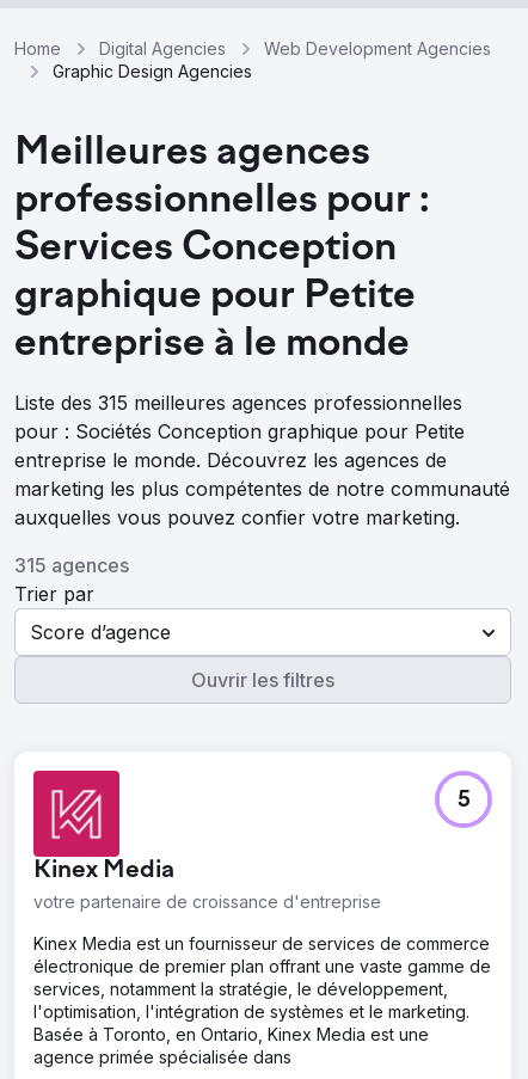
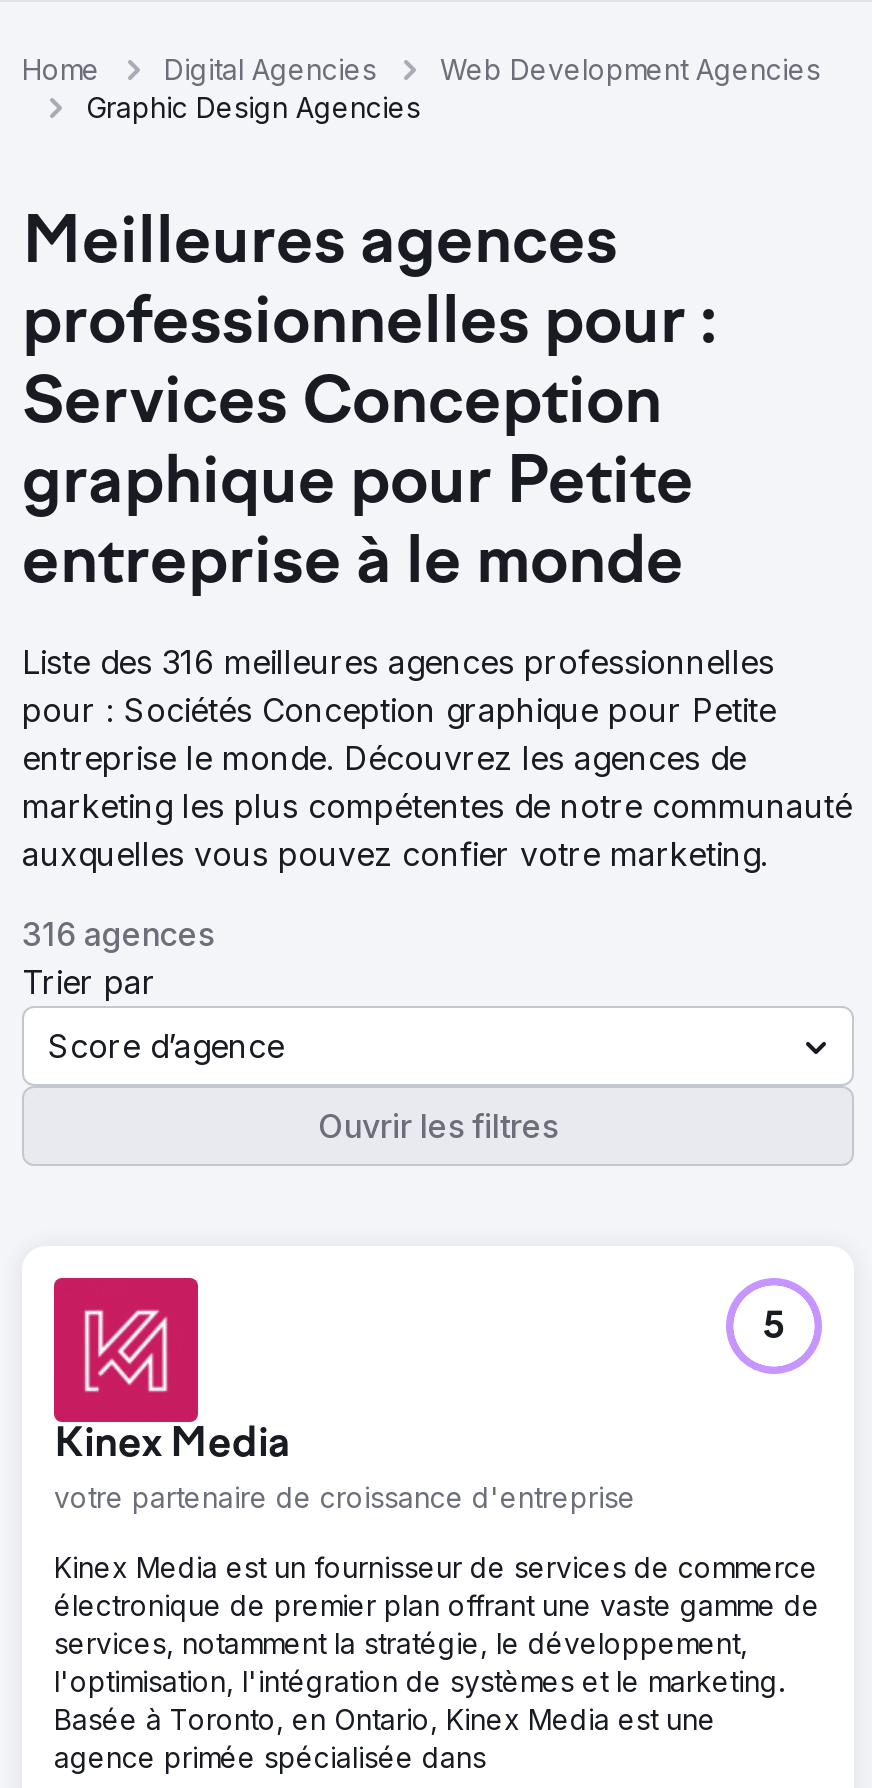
[14,391,462,415] Liste des 315 meilleures agences professionnelles -> [22,642,774,682] Liste des 316 meilleures agences professionnelles
[14,553,129,577] 315 agences -> [22,914,214,954] 316 agences

